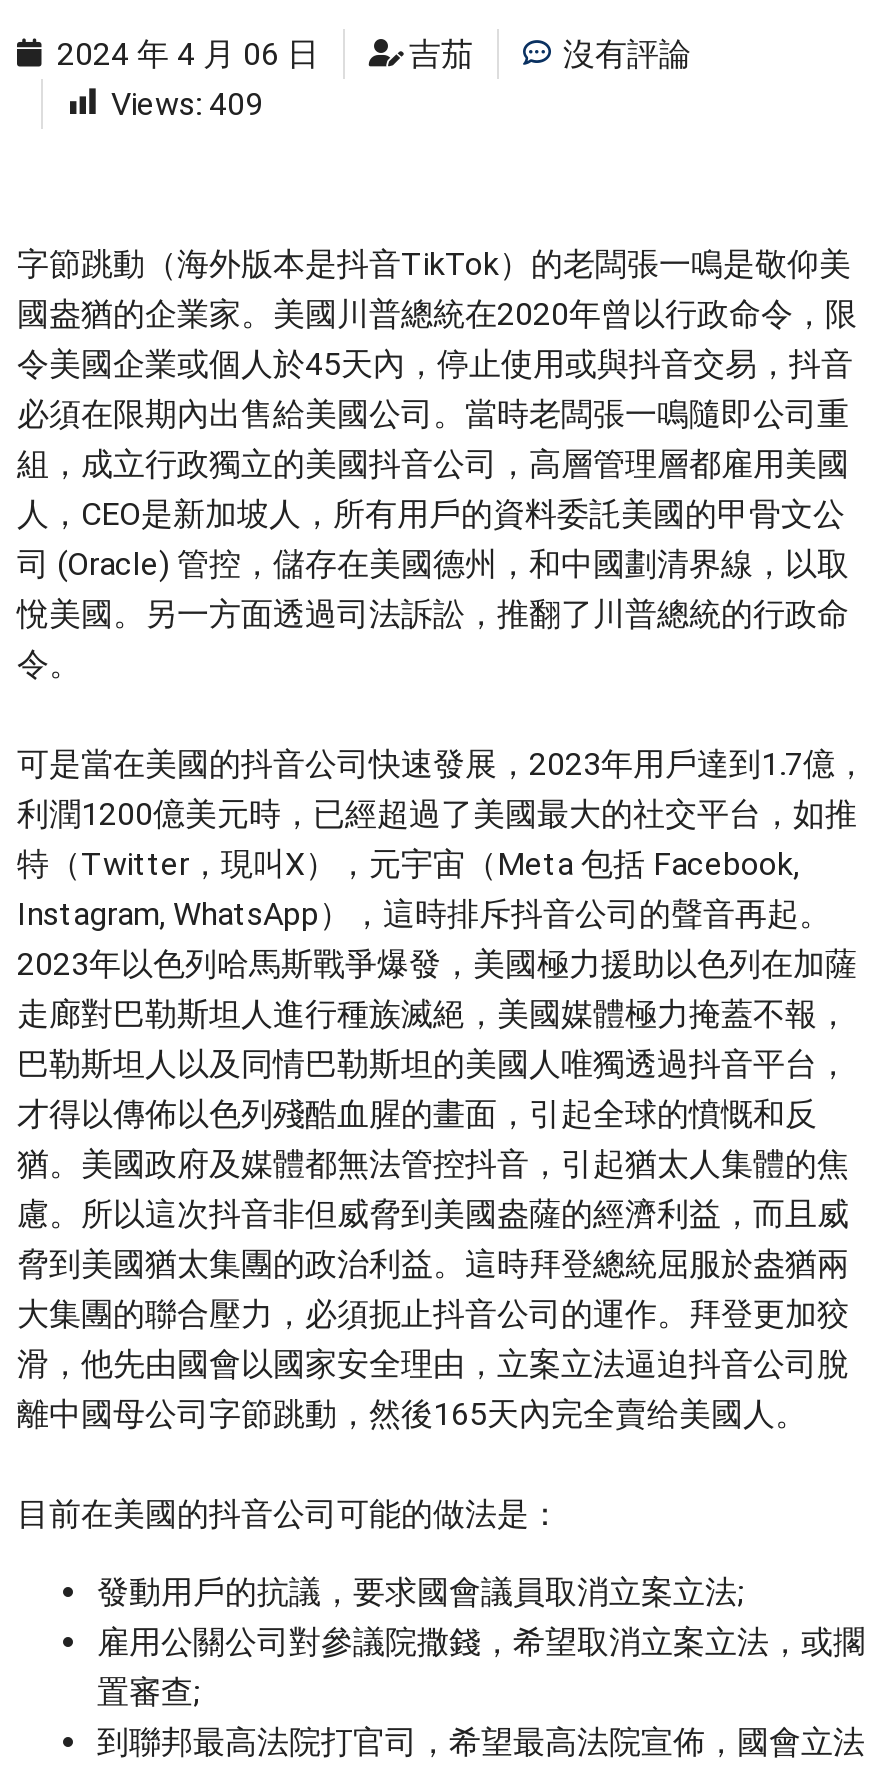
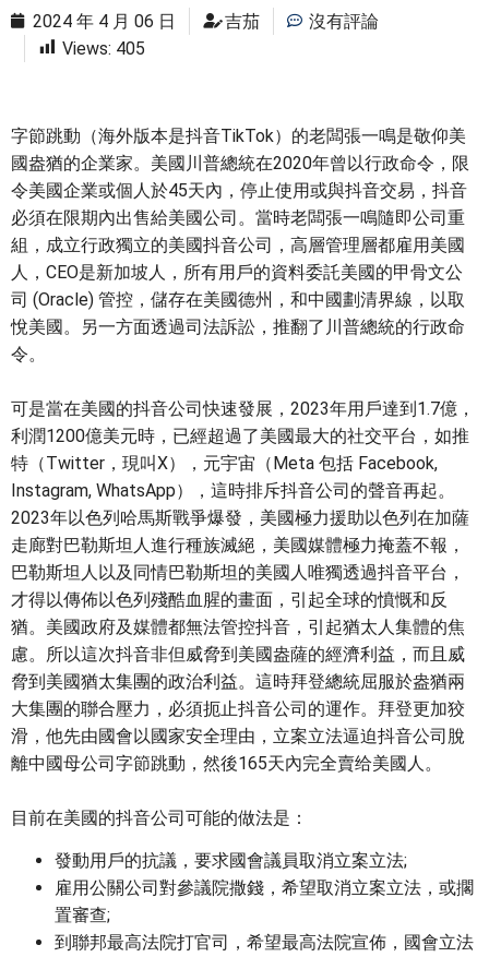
[111,84,263,122] Views: 409 -> [62,38,145,59] Views: 405

